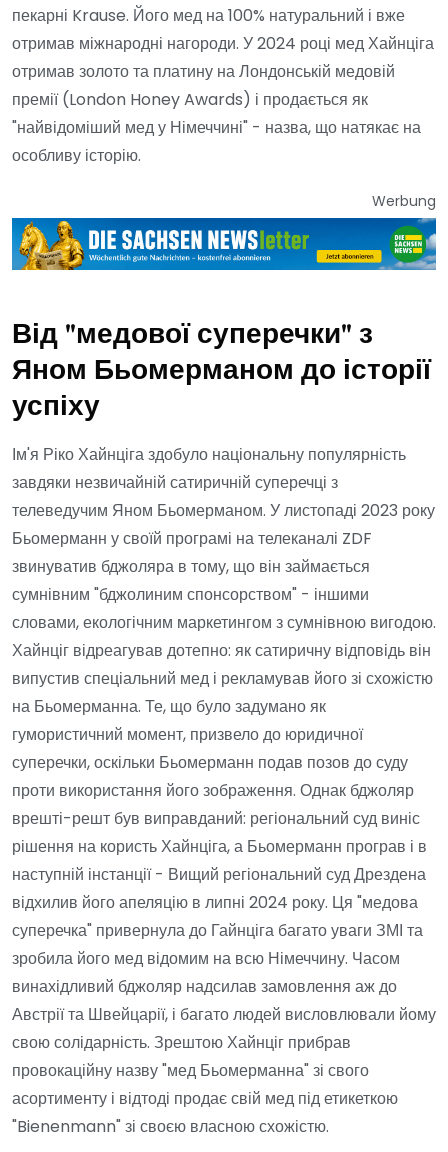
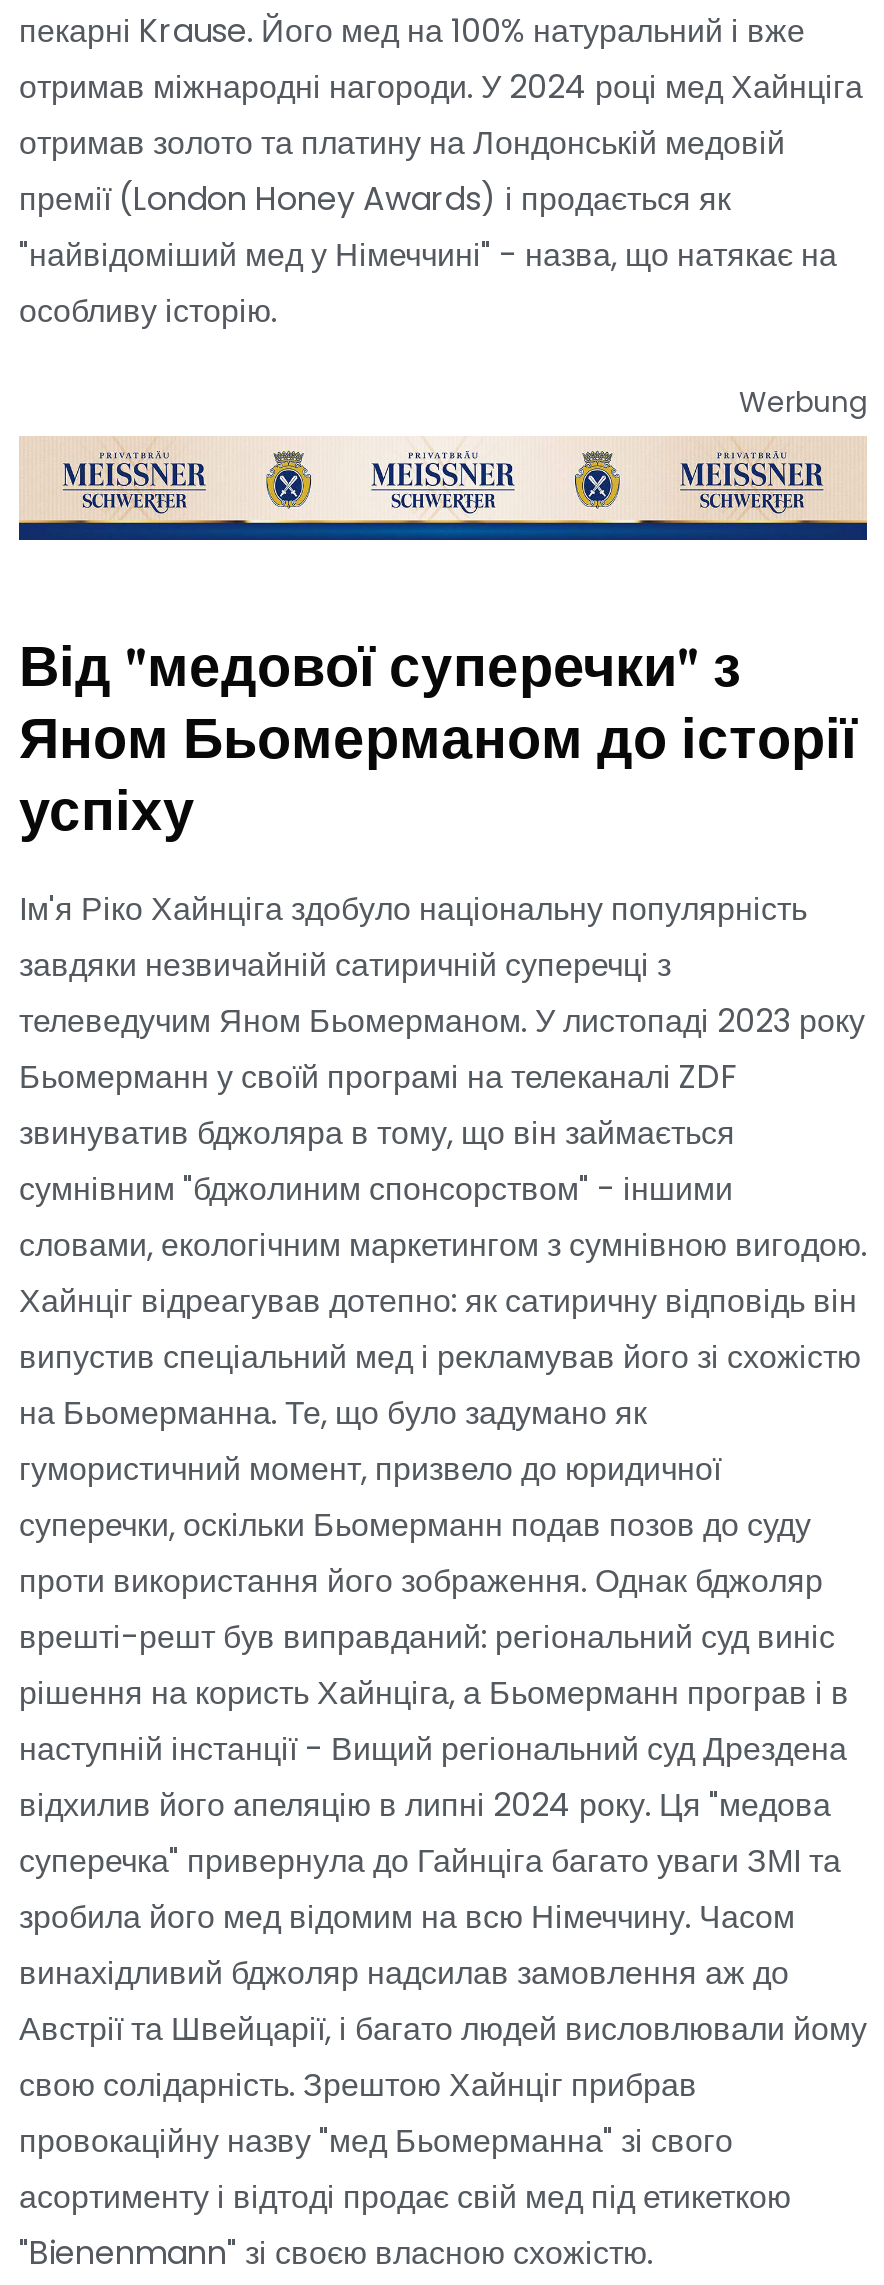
[11,217,437,271] [image] -> [17,436,869,542] [image]

